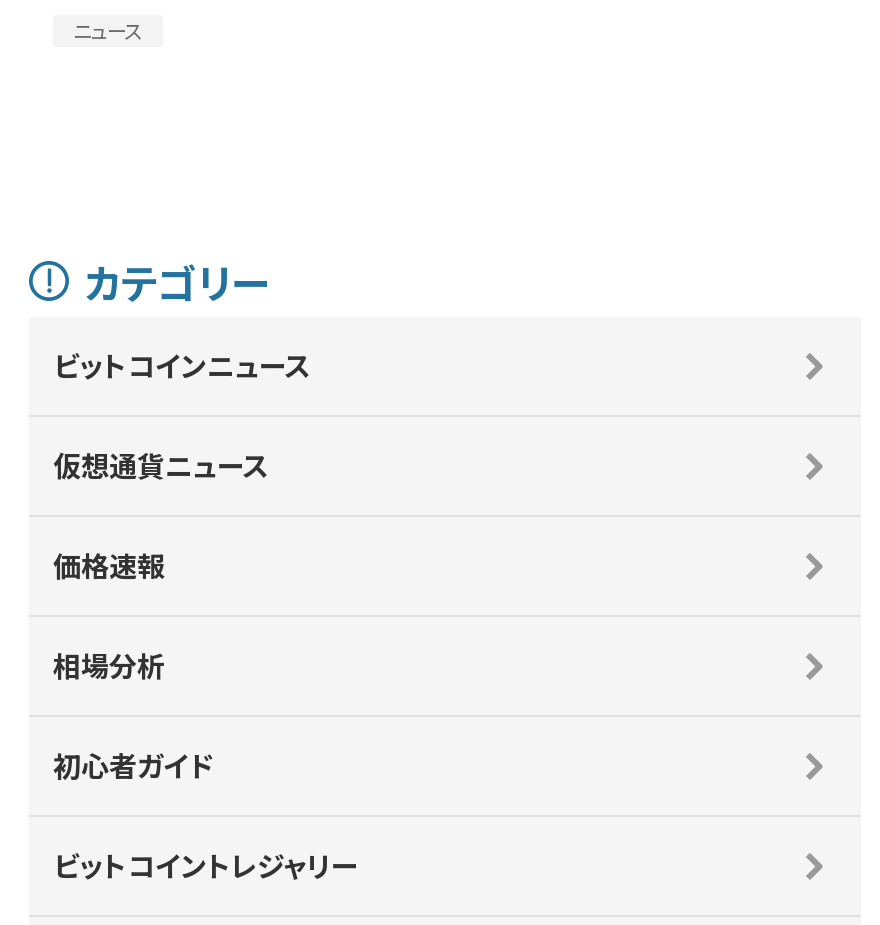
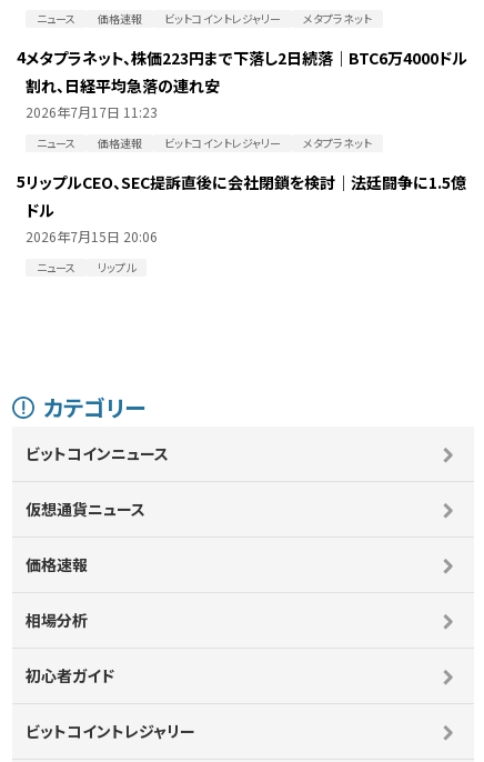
none -> [17,10,467,276] 価格速報 | ビットコイントレジャリー | メタプラネット | 4メタプラネット、株価223円まで下落し2日続落｜BTC6万4000ドル | 割れ、日経平均急落の連れ安 | 2026年7月17日 11:23 | ニュース | 価格速報 | ビットコイントレジャリー | メタプラネット | 5リップルCEO、SEC提訴直後に会社閉鎖を検討｜法廷闘争に1.5億 | ドル | 2026年7月15日 20:06 | ニュース | リップル

